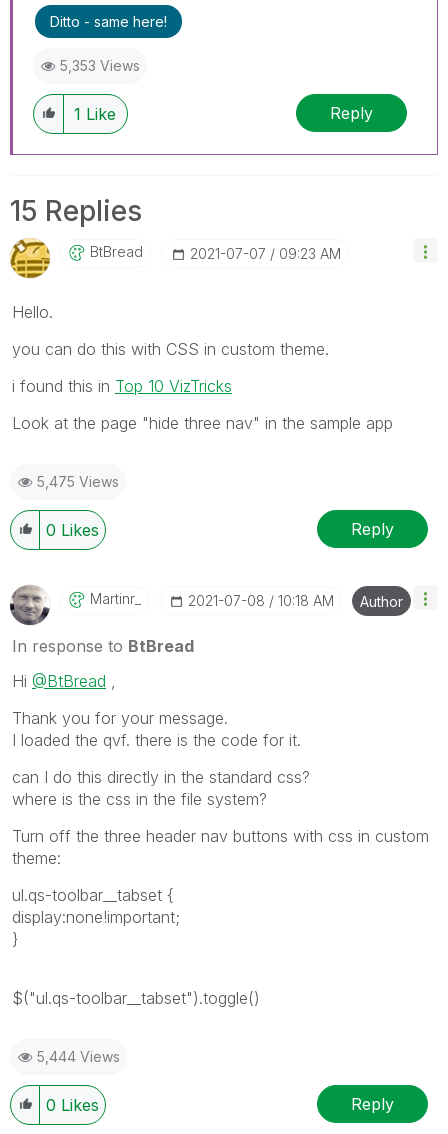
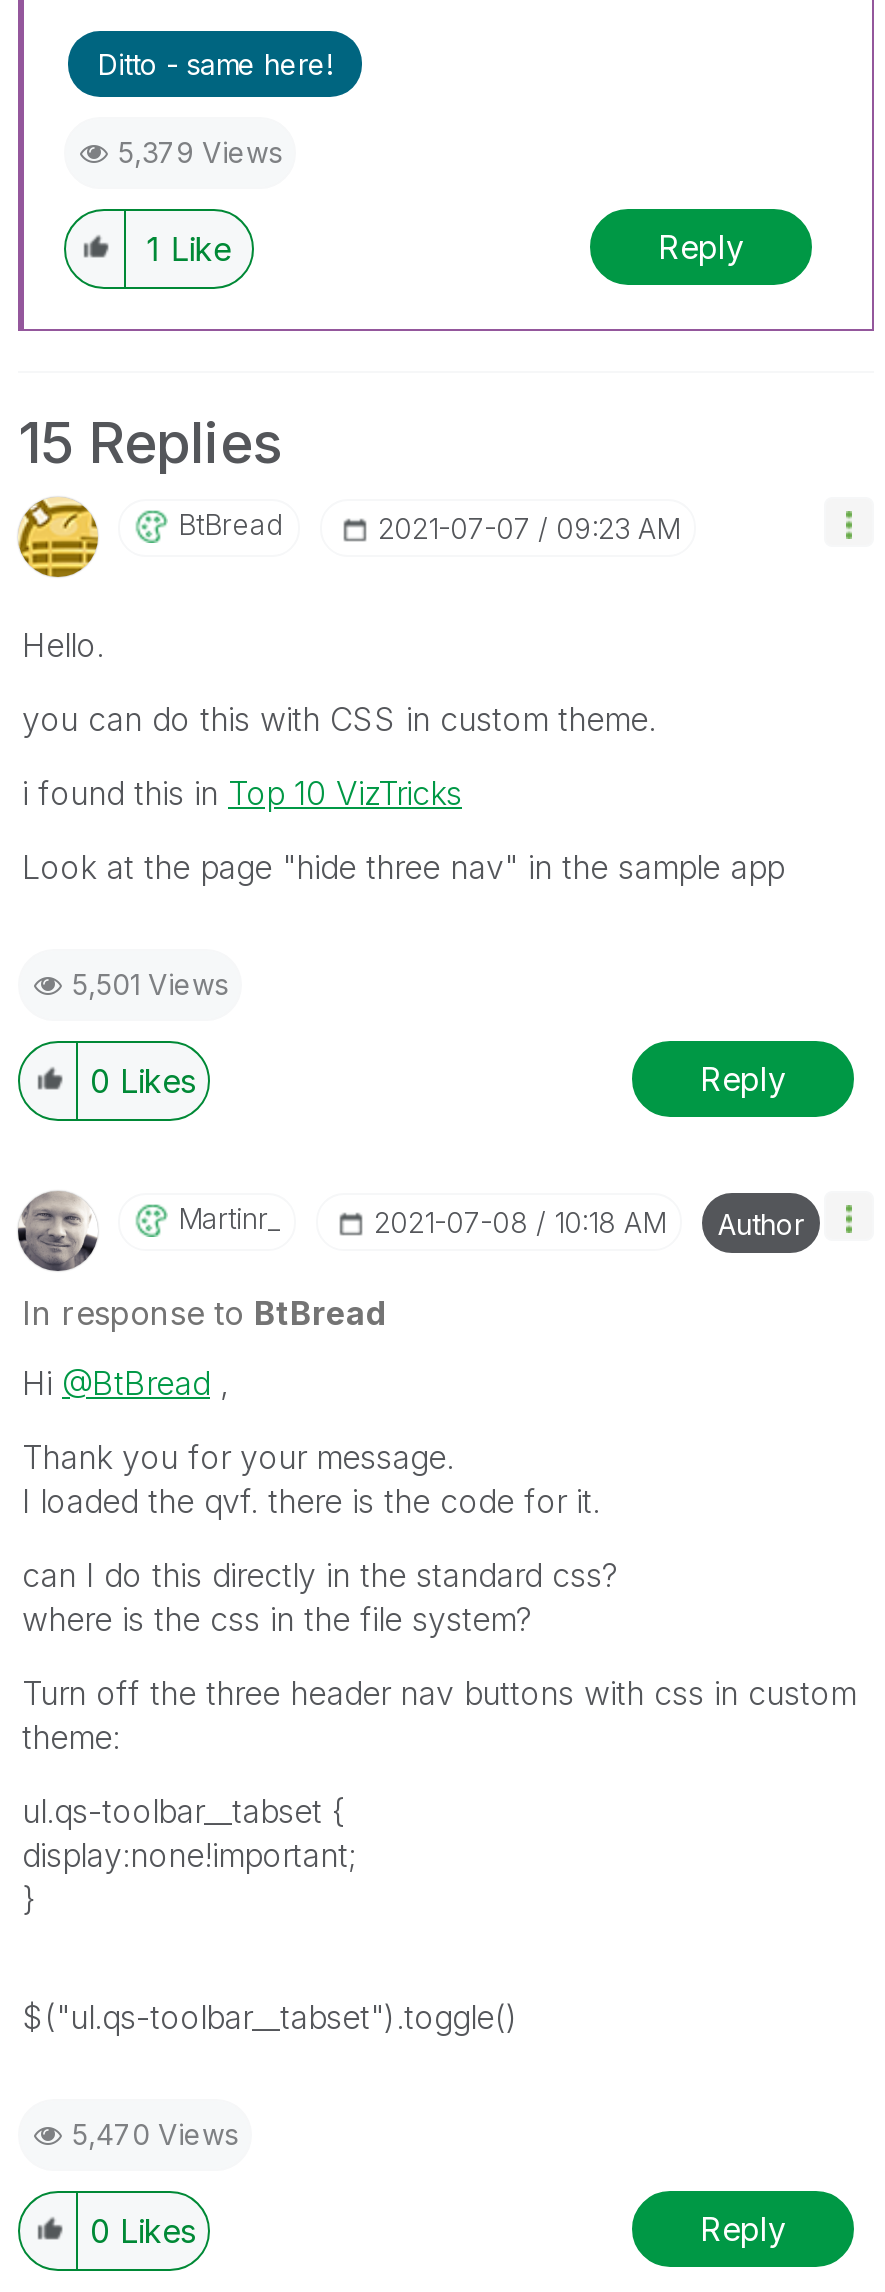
[60,57,140,74] 5,353 Views -> [118,135,282,169] 5,379 Views
[37,473,119,490] 5,475 Views -> [72,967,228,1001] 5,501 Views
[37,1048,120,1065] 5,444 Views -> [72,2117,238,2151] 5,470 Views

